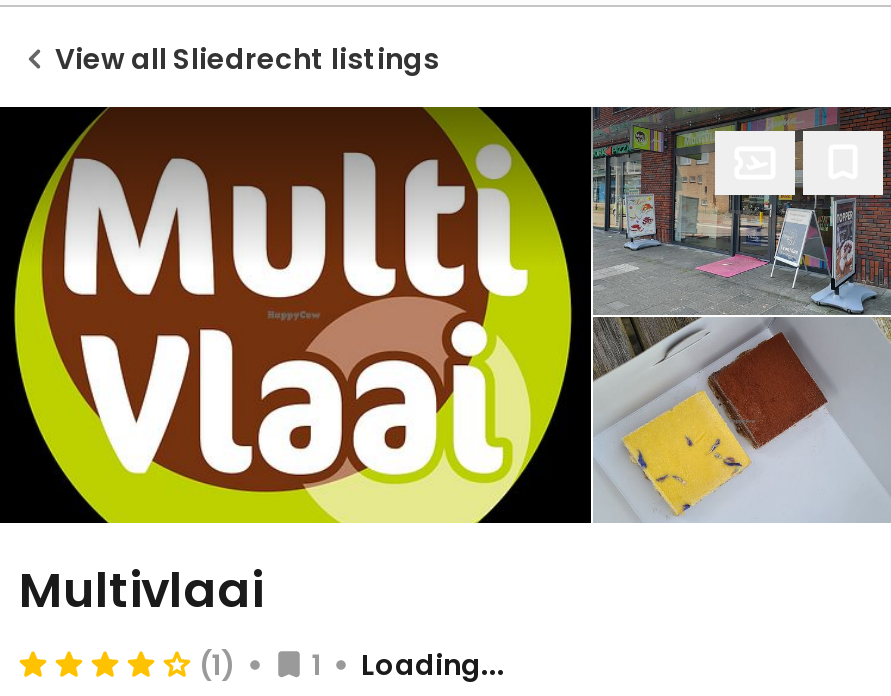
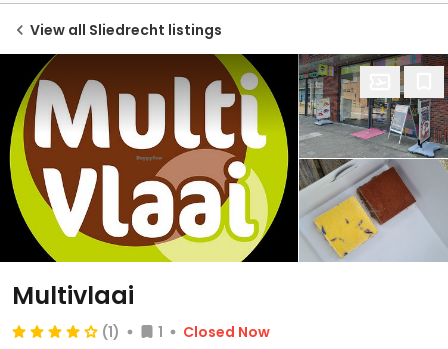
[361,644,505,684] Loading... -> [183,322,270,342] Closed Now

